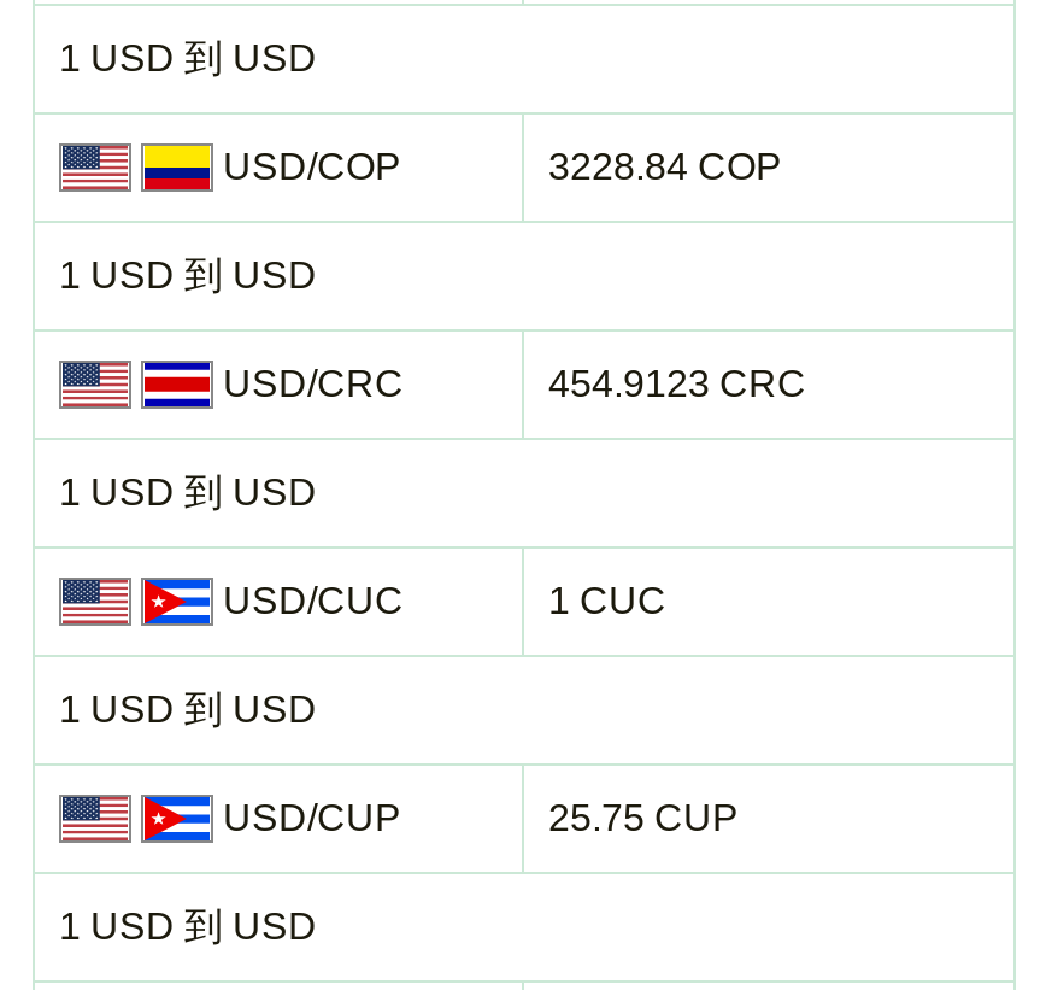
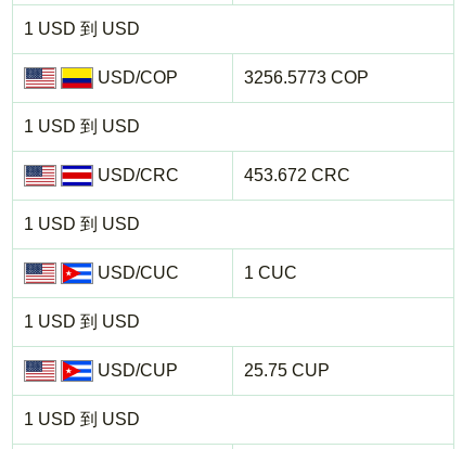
[548,146,782,187] 3228.84 COP -> [244,68,369,87] 3256.5773 COP
[548,363,806,404] 454.9123 CRC -> [244,166,350,184] 453.672 CRC

